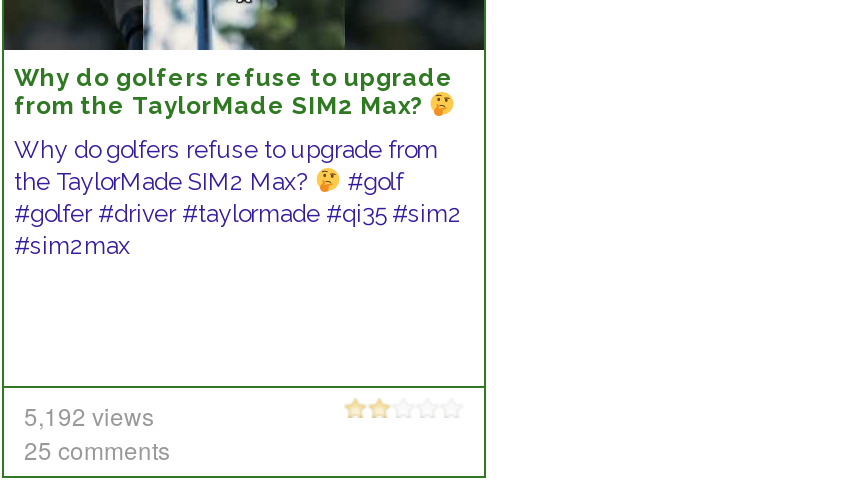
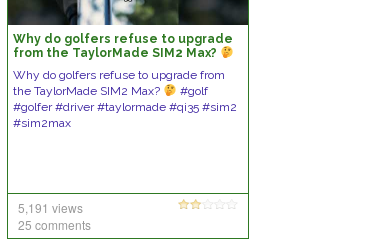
[24,398,154,432] 5,192 views -> [18,199,83,216] 5,191 views

